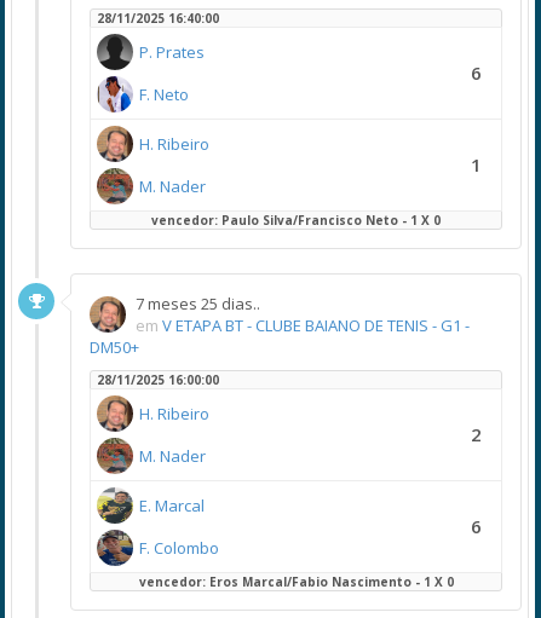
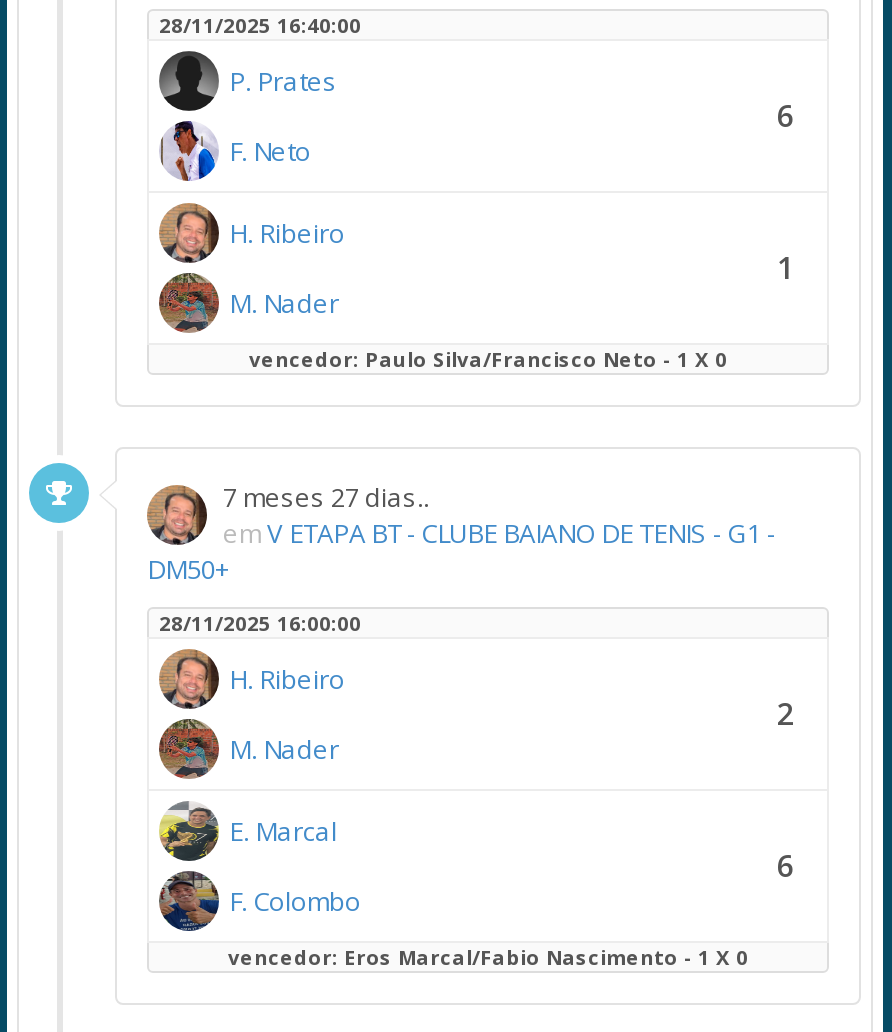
[136,292,260,314] 7 meses 25 dias.. -> [223,478,429,514] 7 meses 27 dias..

